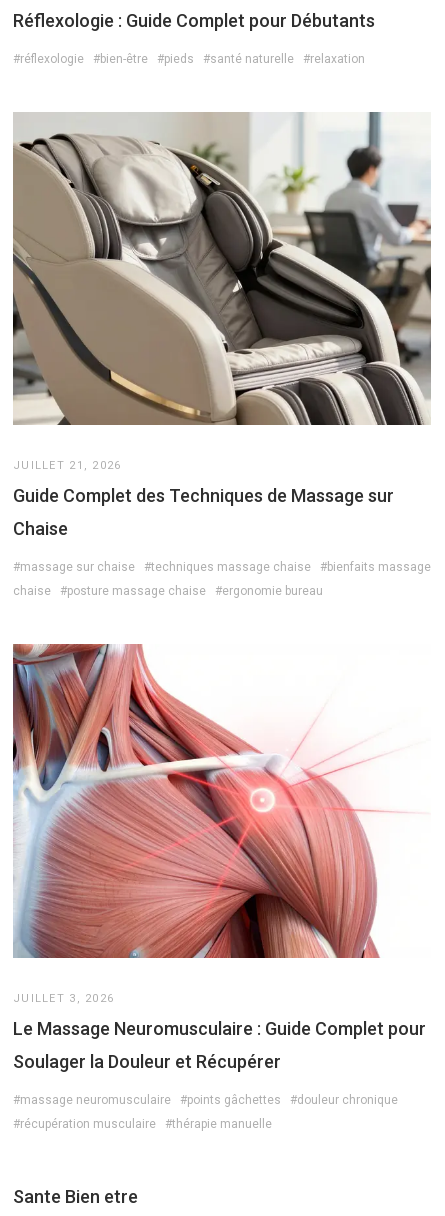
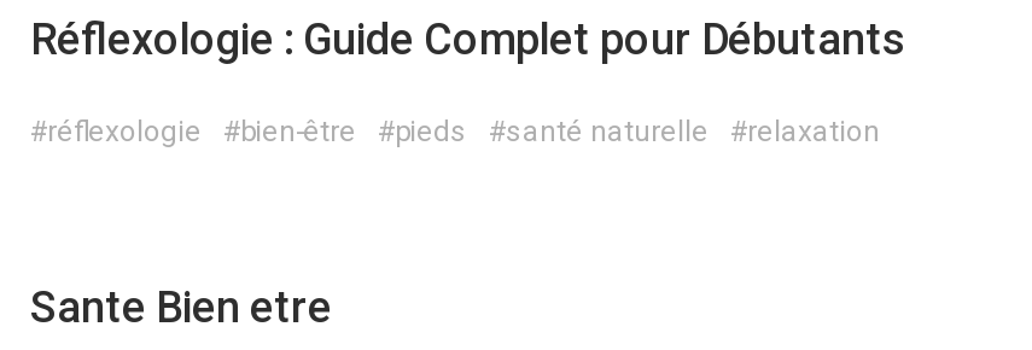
[12,111,432,598] [image] | JUILLET 21, 2026 | Guide Complet des Techniques de Massage sur | Chaise | #massage sur chaise | #techniques massage chaise | #bienfaits massage | chaise | #posture massage chaise | #ergonomie bureau -> none
[12,643,426,1131] [image] | JUILLET 3, 2026 | Le Massage Neuromusculaire : Guide Complet pour | Soulager la Douleur et Récupérer | #massage neuromusculaire | #points gâchettes | #douleur chronique | #récupération musculaire | #thérapie manuelle -> none

